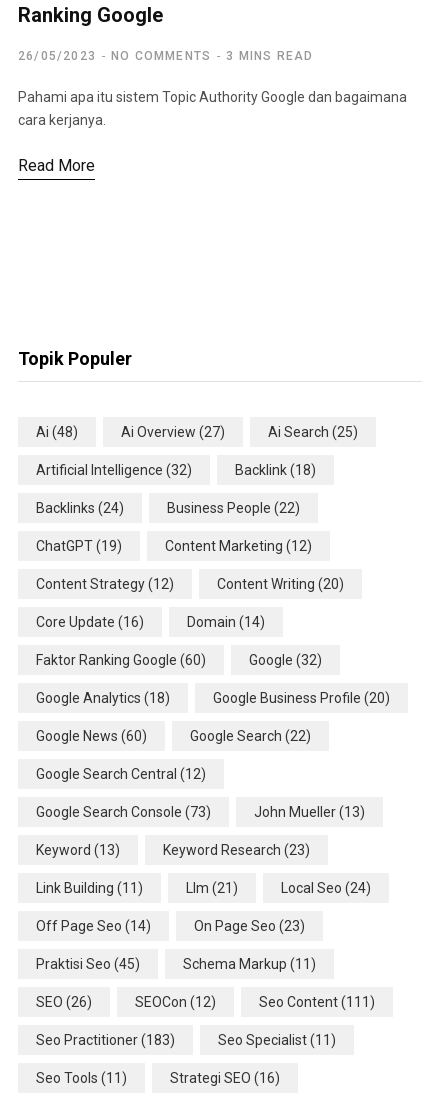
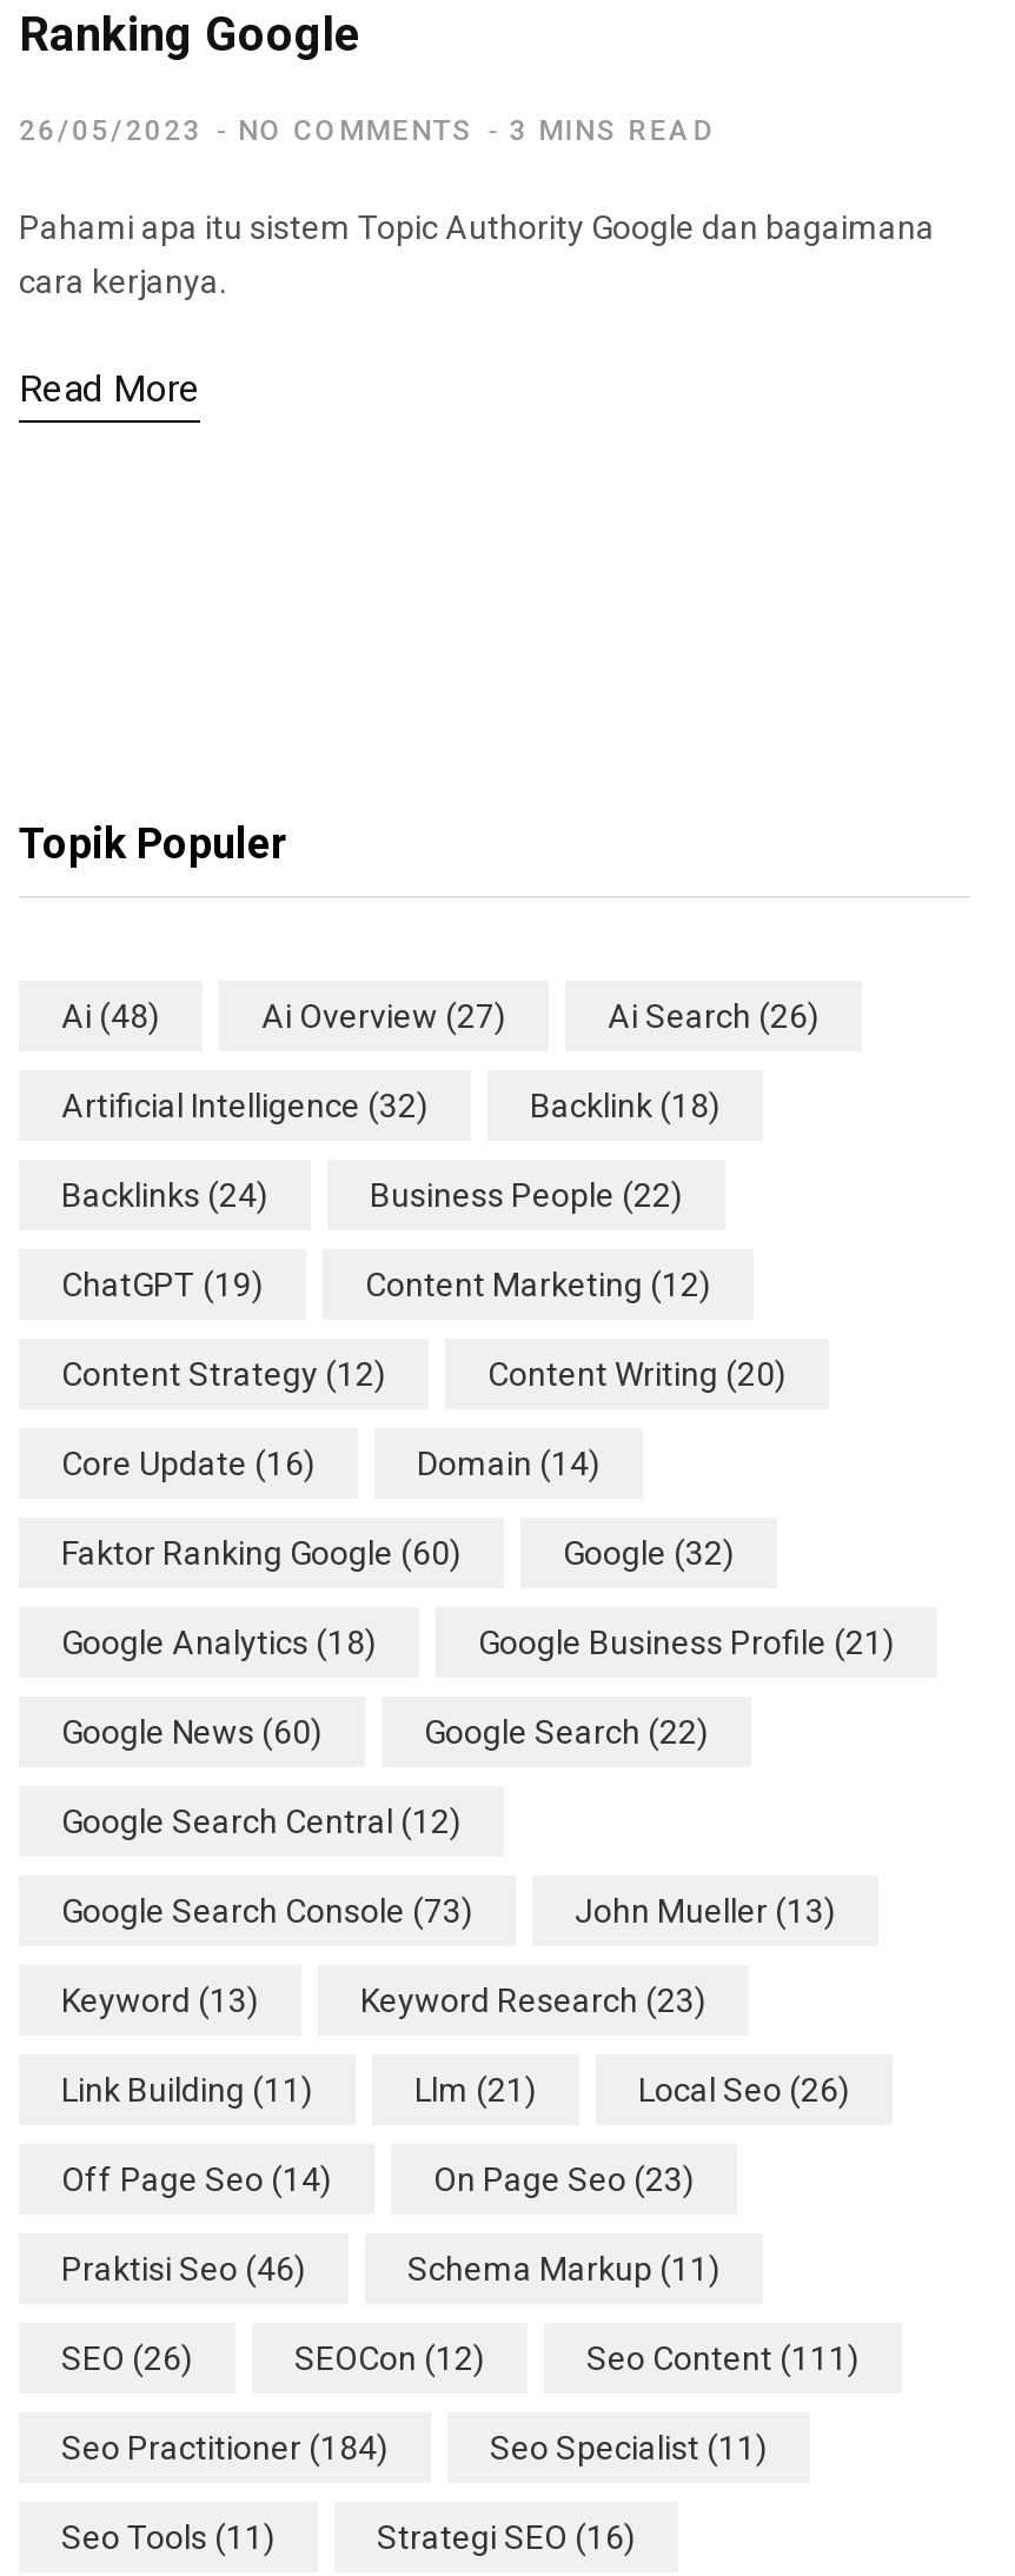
[268,424,358,440] Ai Search (25) -> [608,997,820,1035] Ai Search (26)
[213,690,390,706] Google Business Profile (20) -> [478,1624,895,1661] Google Business Profile (21)
[281,880,371,896] Local Seo (24) -> [638,2071,850,2109] Local Seo (26)
[36,956,140,972] Praktisi Seo (45) -> [61,2250,306,2288] Praktisi Seo (46)
[36,1032,175,1048] Seo Practitioner (183) -> [61,2429,389,2467] Seo Practitioner (184)

